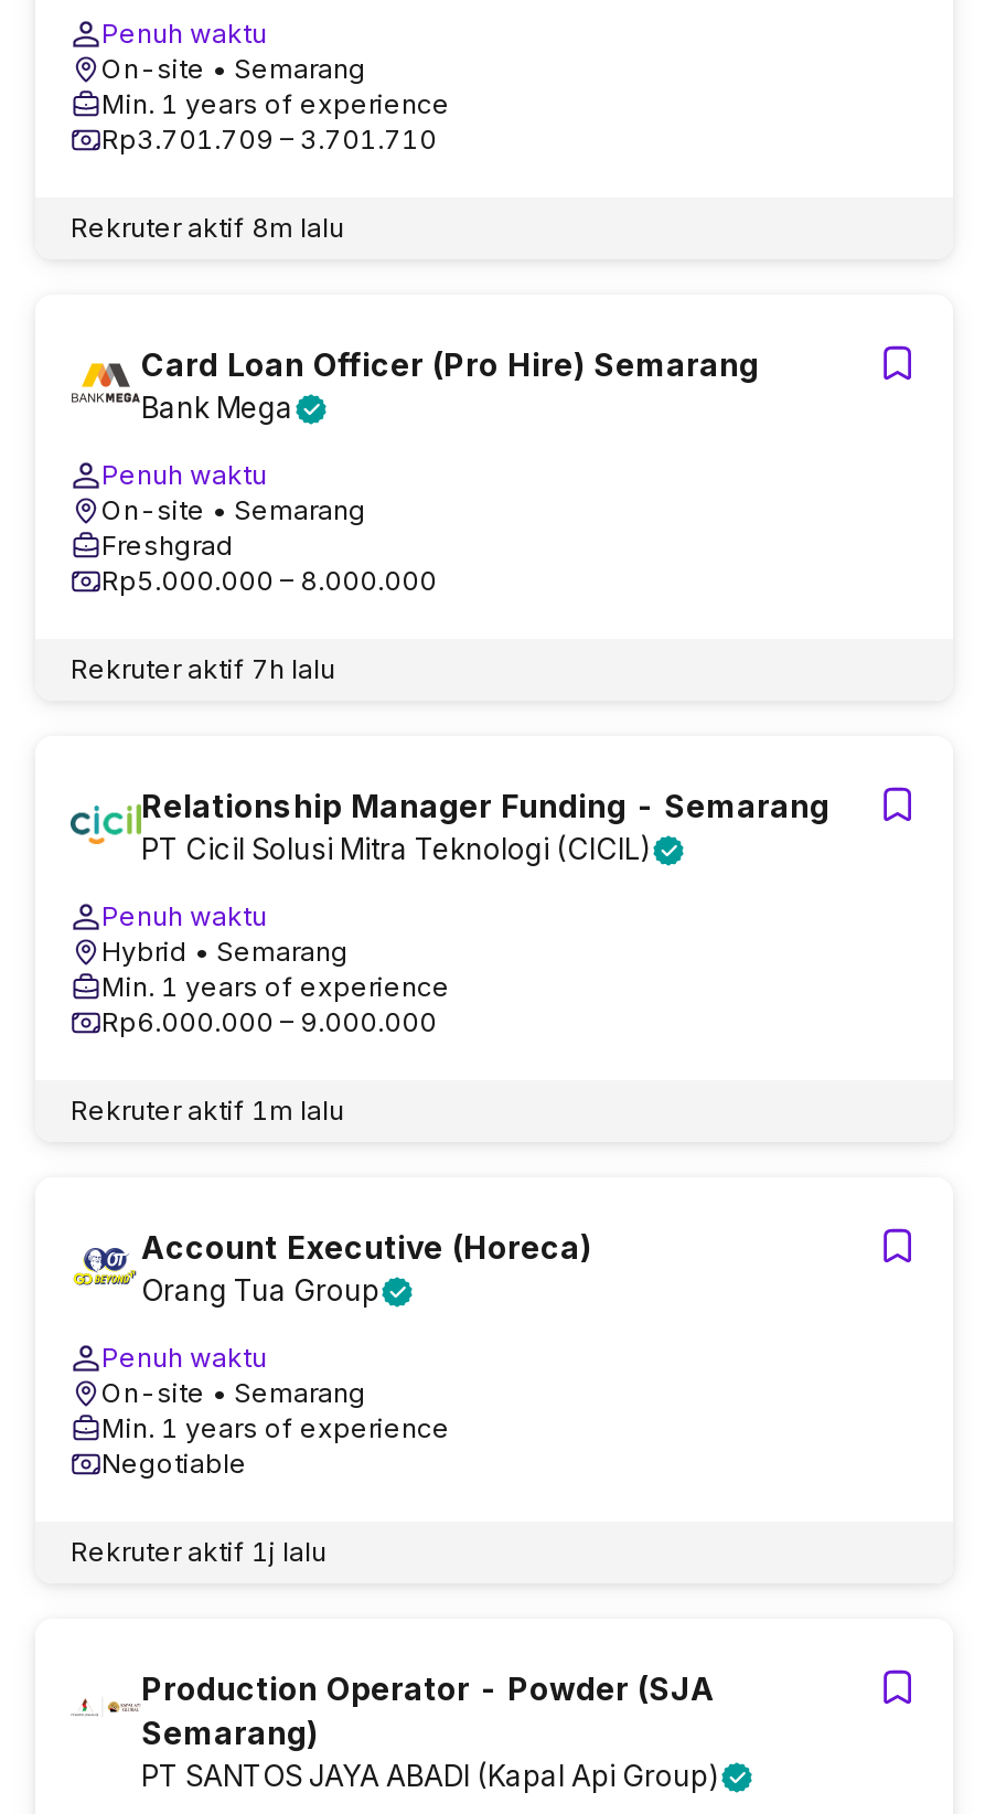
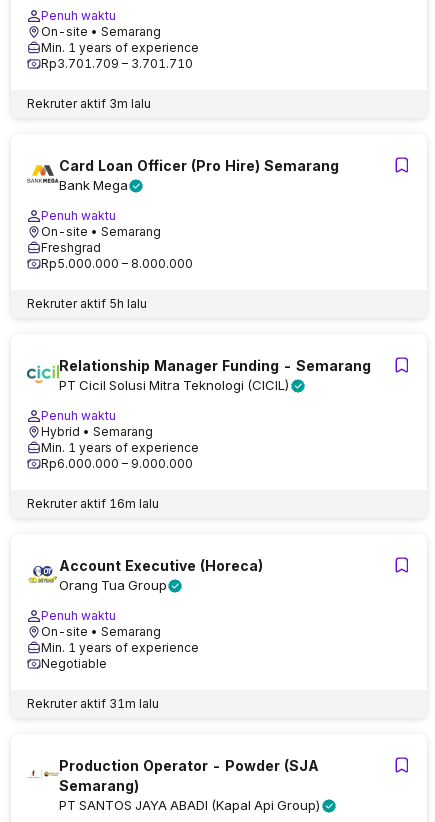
[71,211,344,244] Rekruter aktif 8m lalu -> [27,96,151,111] Rekruter aktif 3m lalu
[71,652,335,685] Rekruter aktif 7h lalu -> [27,296,147,311] Rekruter aktif 5h lalu
[71,1093,344,1127] Rekruter aktif 1m lalu -> [27,496,159,511] Rekruter aktif 16m lalu
[71,1535,326,1568] Rekruter aktif 1j lalu -> [27,696,159,711] Rekruter aktif 31m lalu

